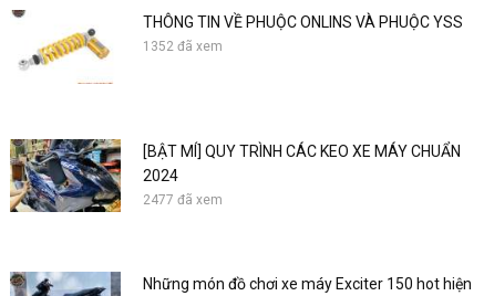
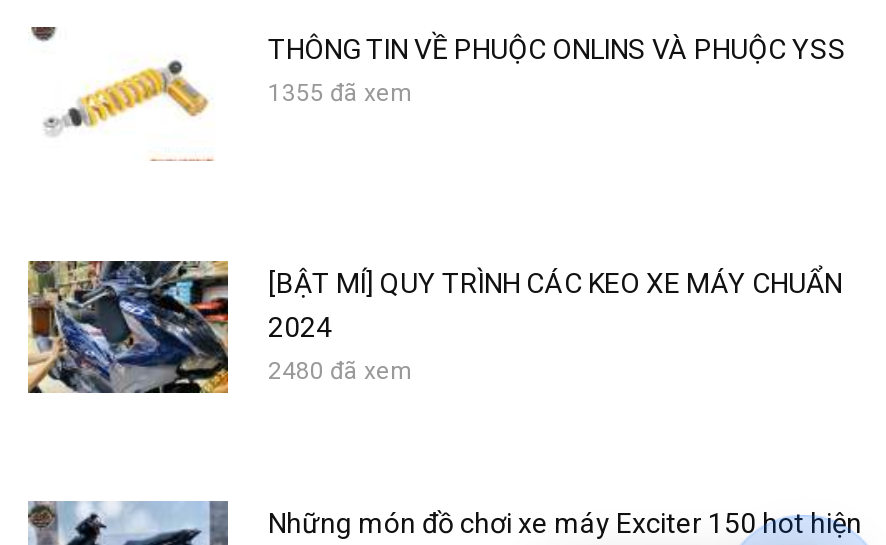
[143,38,223,54] 1352 đã xem -> [268,79,412,107] 1355 đã xem
[143,192,223,207] 2477 đã xem -> [268,356,412,384] 2480 đã xem

